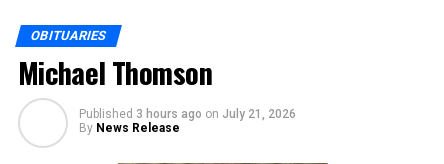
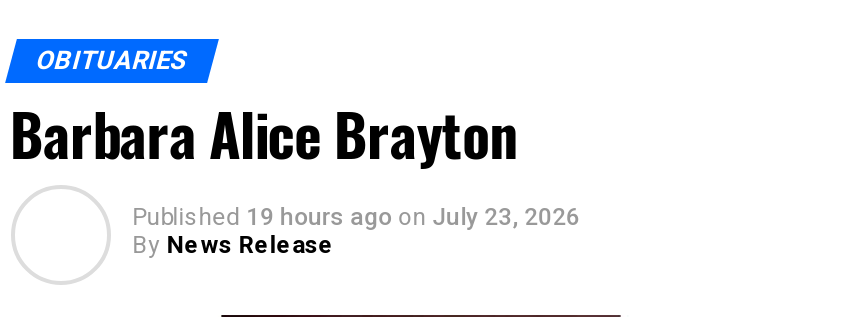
[18,51,296,121] Michael Thomson | Published 3 hours ago on July 21, 2026 -> [10,90,580,230] Barbara Alice Brayton | Published 19 hours ago on July 23, 2026

